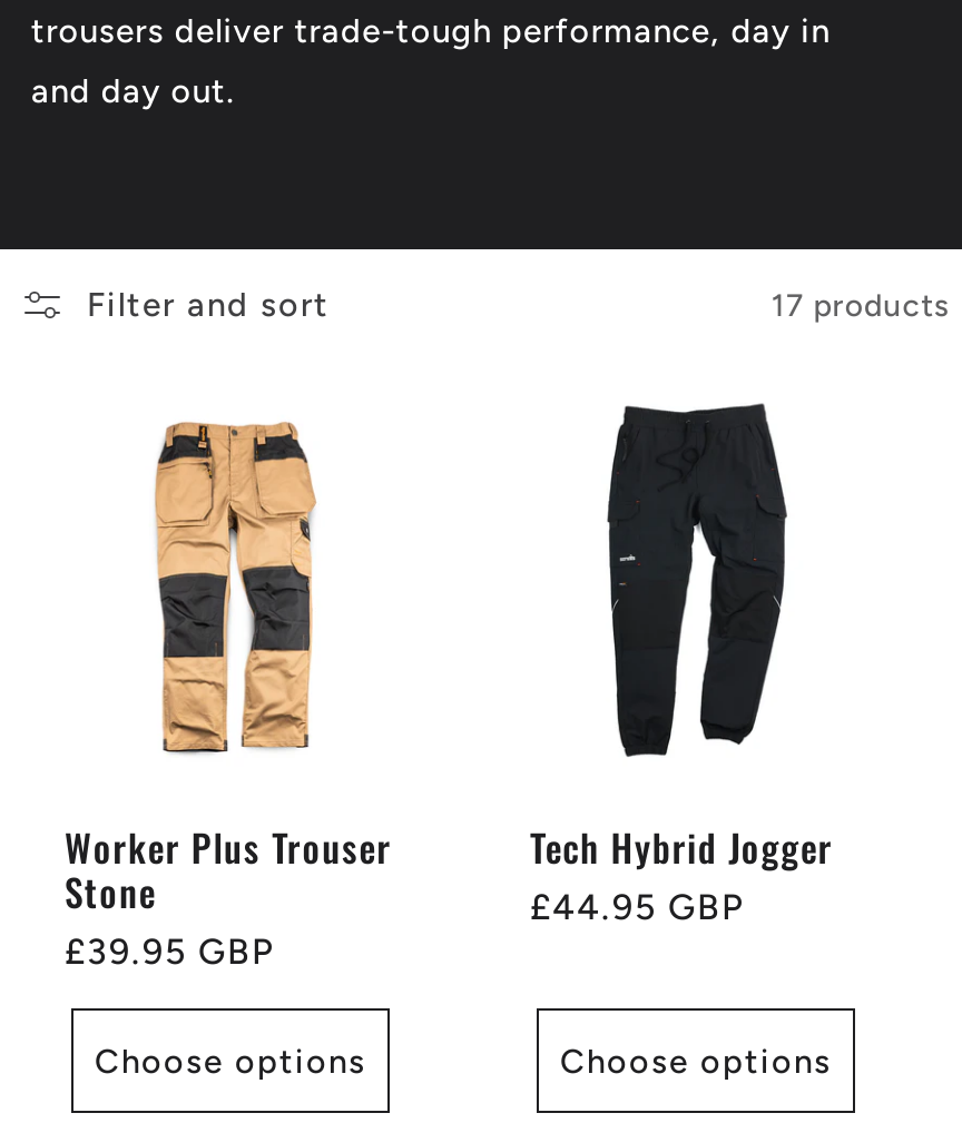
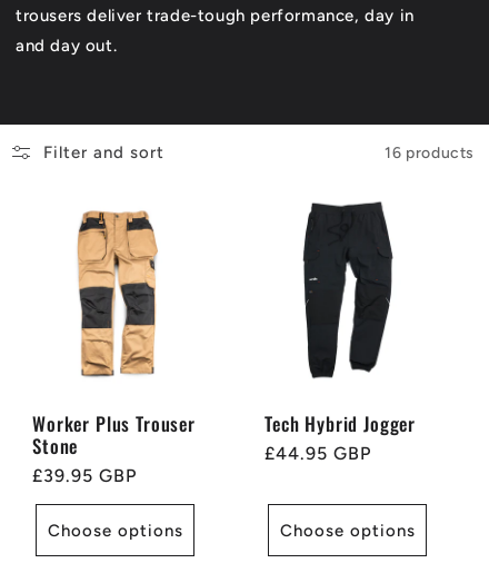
[771,286,951,324] 17 products -> [385,143,475,162] 16 products

